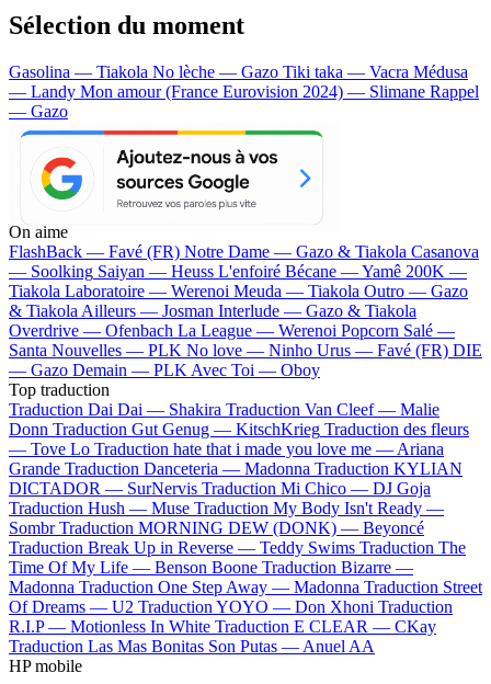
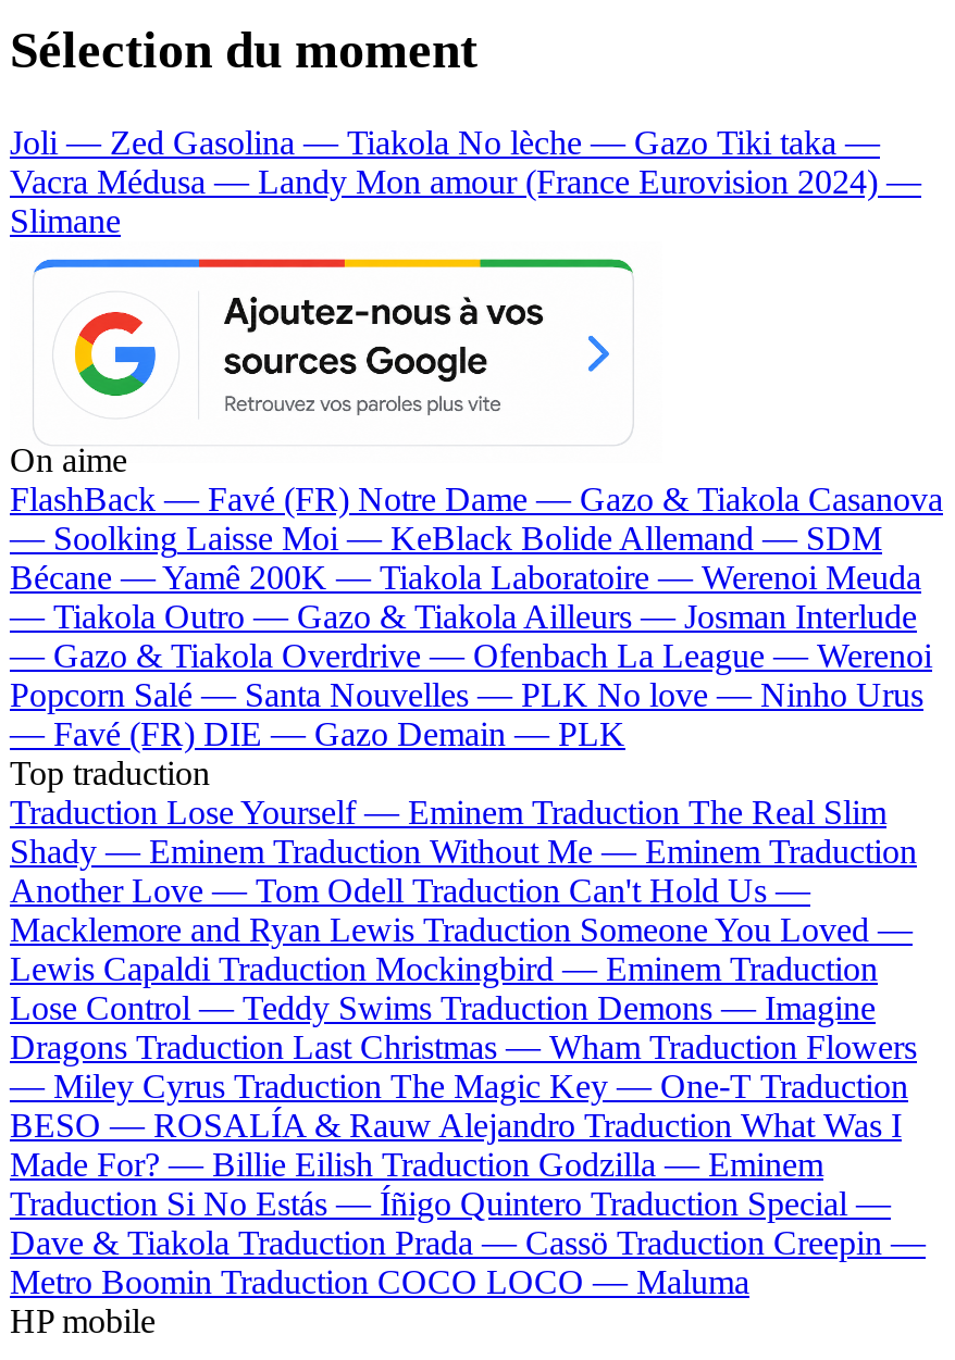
[9,62,479,120] Gasolina — Tiakola No lèche — Gazo Tiki taka — Vacra Médusa | — Landy Mon amour (France Eurovision 2024) — Slimane Rappel | — Gazo -> [10,123,921,238] Joli — Zed Gasolina — Tiakola No lèche — Gazo Tiki taka — | Vacra Médusa — Landy Mon amour (France Eurovision 2024) — | Slimane
[9,261,482,379] — Soolking Saiyan — Heuss L'enfoiré Bécane — Yamê 200K — | Tiakola Laboratoire — Werenoi Meuda — Tiakola Outro — Gazo | & Tiakola Ailleurs — Josman Interlude — Gazo & Tiakola | Overdrive — Ofenbach La League — Werenoi Popcorn Salé — | Santa Nouvelles — PLK No love — Ninho Urus — Favé (FR) DIE | — Gazo Demain — PLK Avec Toi — Oboy -> [10,519,932,751] — Soolking Laisse Moi — KeBlack Bolide Allemand — SDM | Bécane — Yamê 200K — Tiakola Laboratoire — Werenoi Meuda | — Tiakola Outro — Gazo & Tiakola Ailleurs — Josman Interlude | — Gazo & Tiakola Overdrive — Ofenbach La League — Werenoi | Popcorn Salé — Santa Nouvelles — PLK No love — Ninho Urus | —Favé (FR) DIE — Gazo Demain — PLK
[9,400,482,655] Traduction Dai Dai — Shakira Traduction Van Cleef — Malie | Donn Traduction Gut Genug — KitschKrieg Traduction des fleurs | — Tove Lo Traduction hate that i made you love me — Ariana | Grande Traduction Danceteria — Madonna Traduction KYLIAN | DICTADOR — SurNervis Traduction Mi Chico — DJ Goja | Traduction Hush — Muse Traduction My Body Isn't Ready — | Sombr Traduction MORNING DEW (DONK) — Beyoncé | Traduction Break Up in Reverse — Teddy Swims Traduction The | Time Of My Life — Benson Boone Traduction Bizarre — | Madonna Traduction One Step Away — Madonna Traduction Street | Of Dreams — U2 Traduction YOYO — Don Xhoni Traduction | R.I.P — Motionless In White Traduction E CLEAR — CKay | Traduction Las Mas Bonitas Son Putas — Anuel AA -> [10,793,926,1299] Traduction Lose Yourself — Eminem Traduction The Real Slim | Shady — Eminem Traduction Without Me — Eminem Traduction | Another Love — Tom Odell Traduction Can't Hold Us — | Macklemore and Ryan Lewis Traduction Someone You Loved — | Lewis Capaldi Traduction Mockingbird — Eminem Traduction | Lose Control — Teddy Swims Traduction Demons — Imagine | Dragons Traduction Last Christmas — Wham Traduction Flowers | — Miley Cyrus Traduction The Magic Key — One-T Traduction | BESO — ROSALÍA & Rauw Alejandro Traduction What Was I | Made For? — Billie Eilish Traduction Godzilla — Eminem | Traduction Si No Estás — Íñigo Quintero Traduction Special — | Dave & Tiakola Traduction Prada — Cassö Traduction Creepin — | Metro Boomin Traduction COCO LOCO — Maluma

